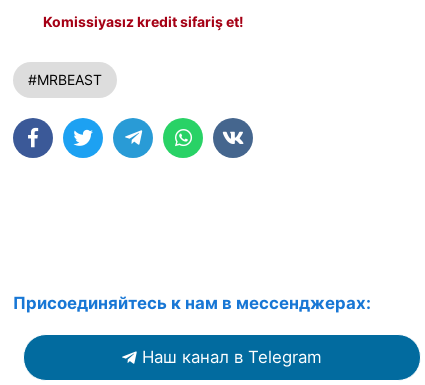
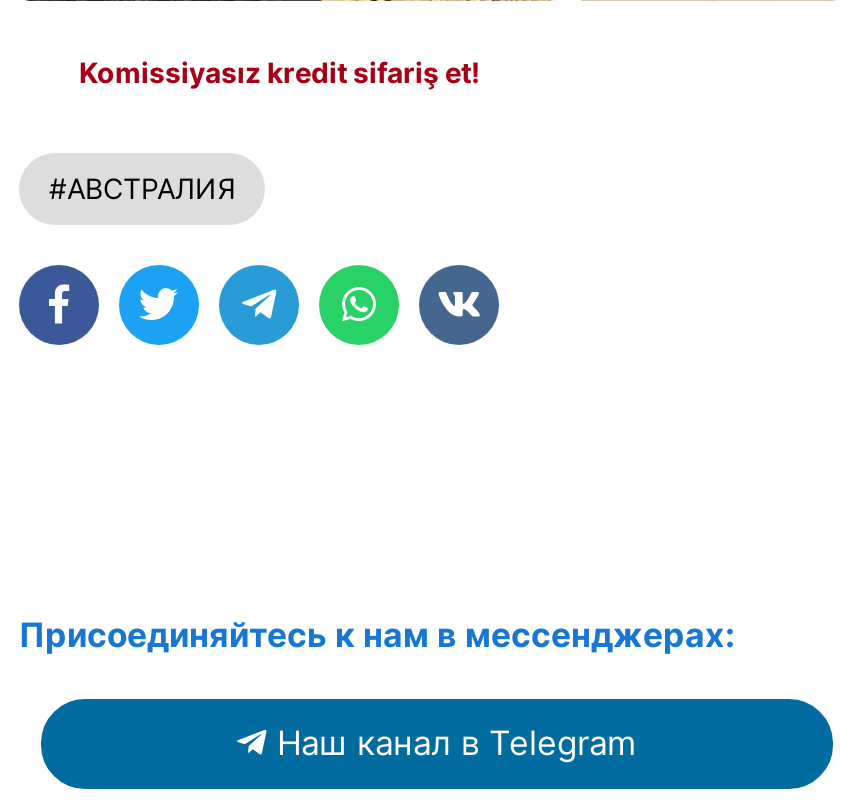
[28,71,102,88] #MRBEAST -> [49,170,235,204] #АВСТРАЛИЯ

